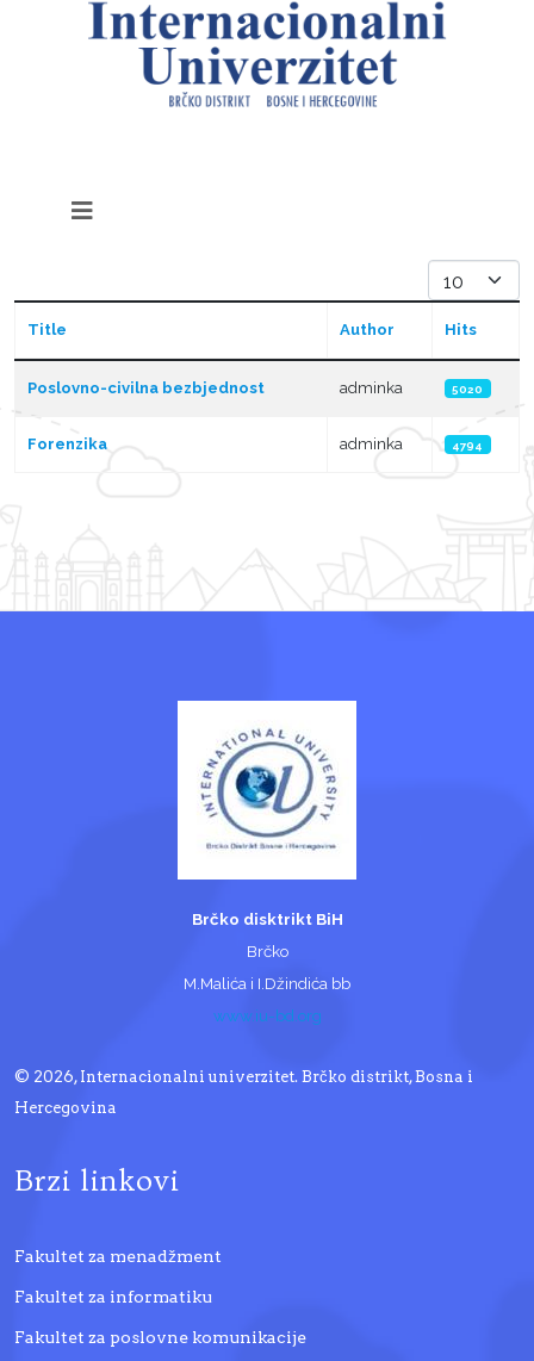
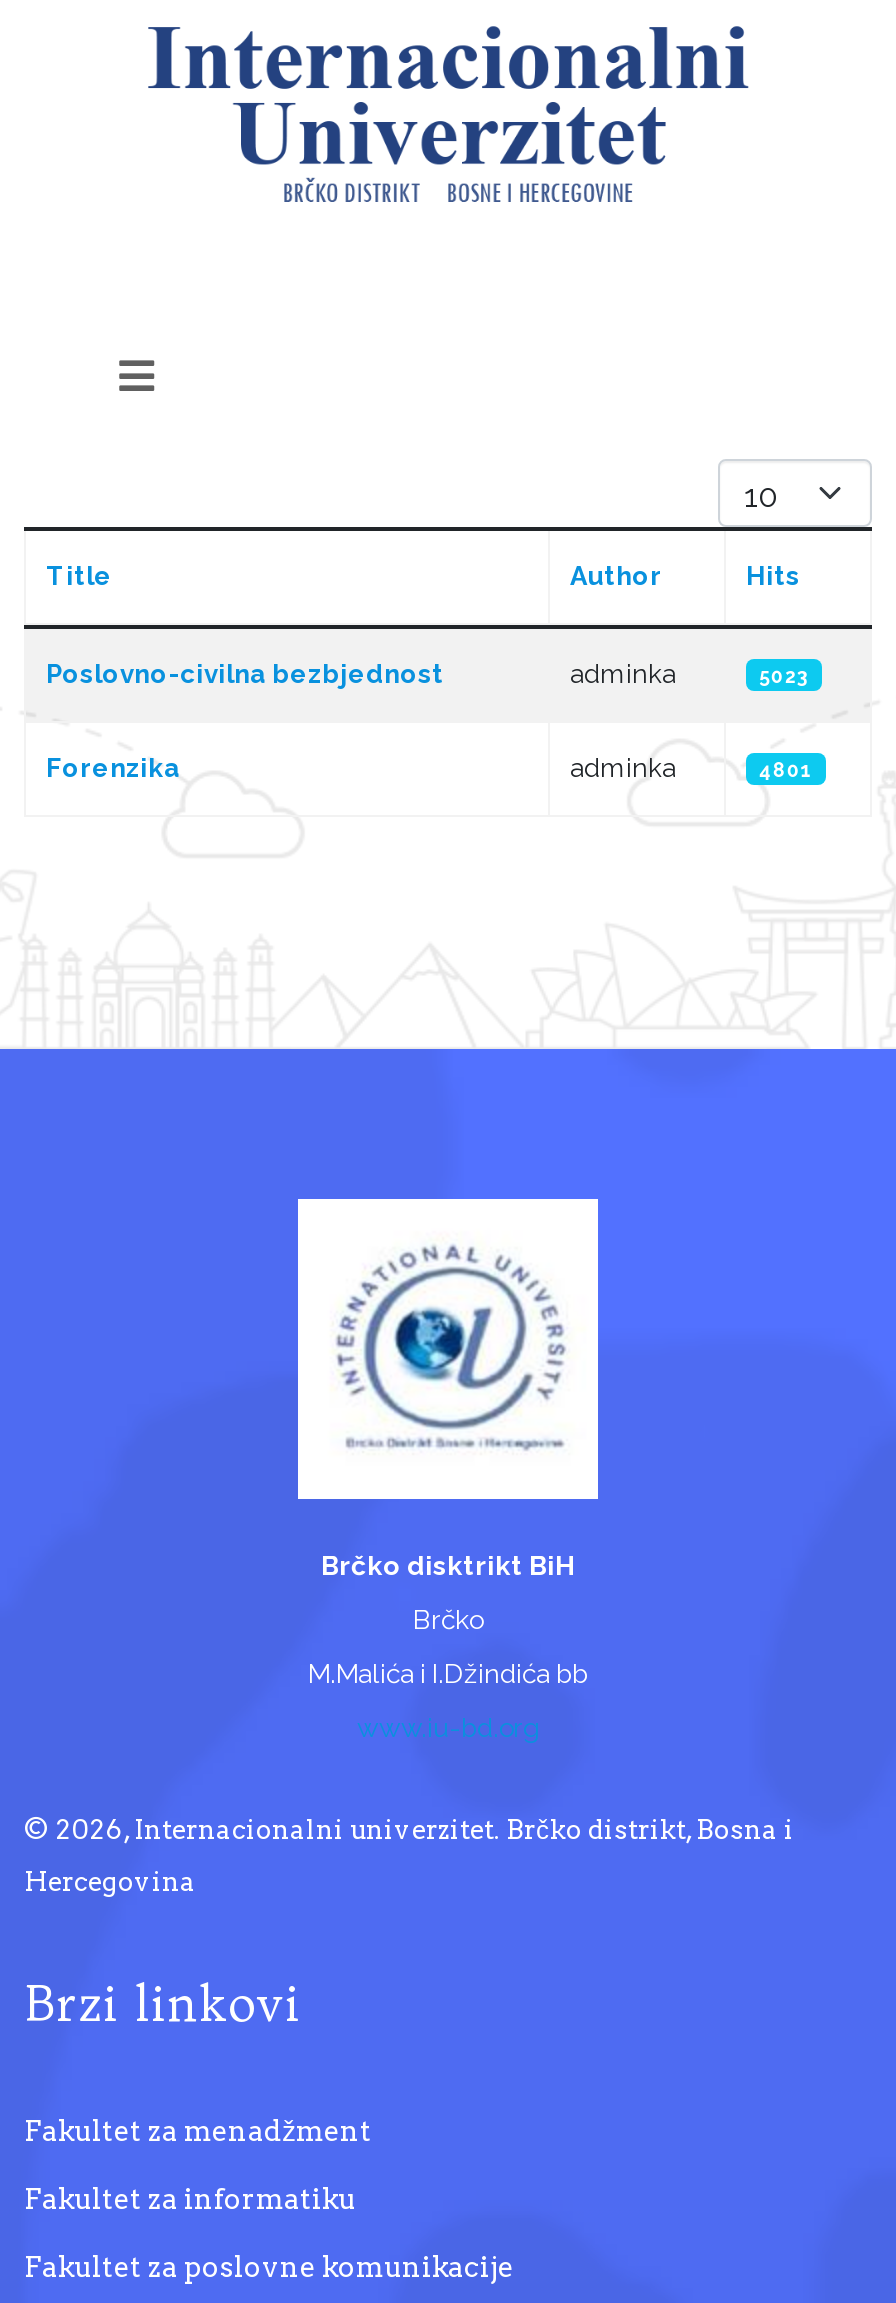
[452,382,483,395] 5020 -> [759,664,809,686] 5023
[452,438,483,451] 4794 -> [759,758,813,780] 4801

